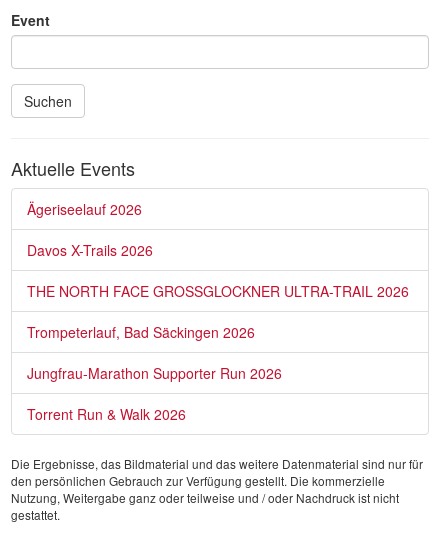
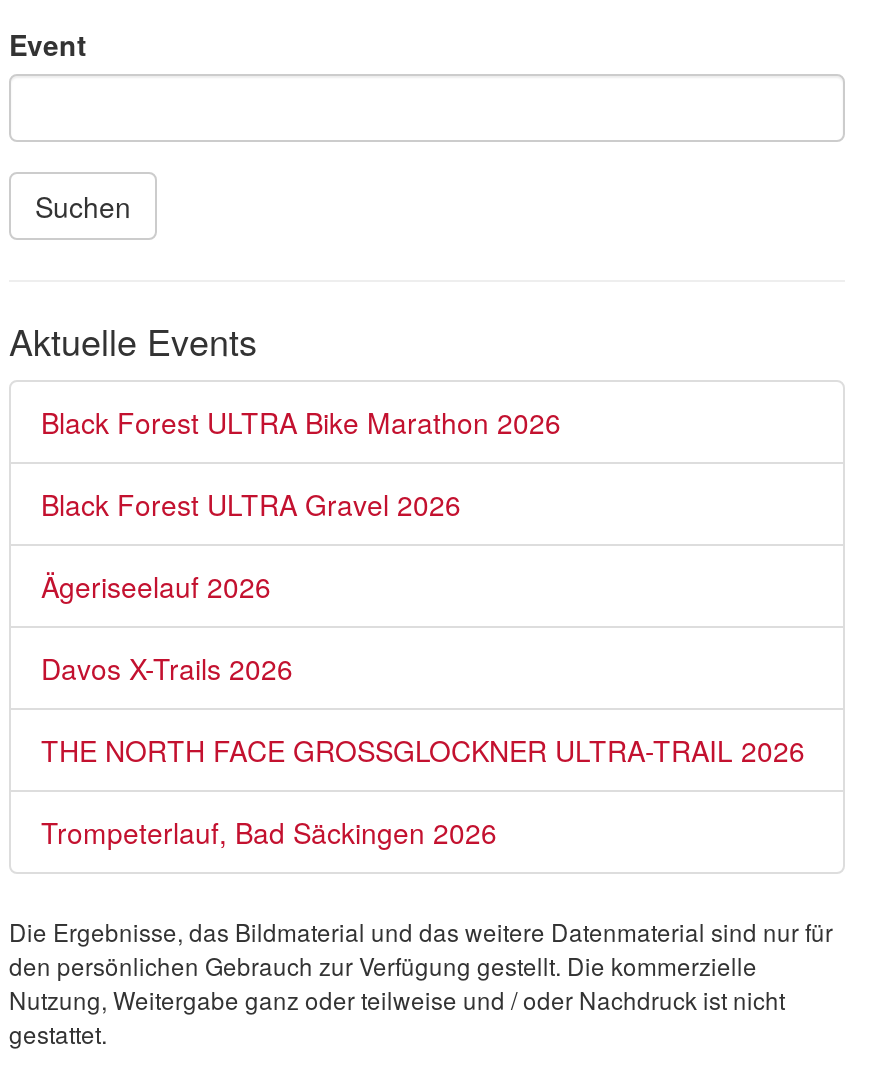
none -> [41,402,561,524] Black Forest ULTRA Bike Marathon 2026 | Black Forest ULTRA Gravel 2026
moved [27,199,409,342] -> [41,566,805,852]: Ägeriseelauf 2026 | Davos X-Trails 2026 | THE NORTH FACE GROSSGLOCKNER ULTRA-TRAIL 2026 | Trompeterlauf, Bad Säckingen 2026
[27,363,282,424] Jungfrau-Marathon Supporter Run 2026 | Torrent Run & Walk 2026 -> none

